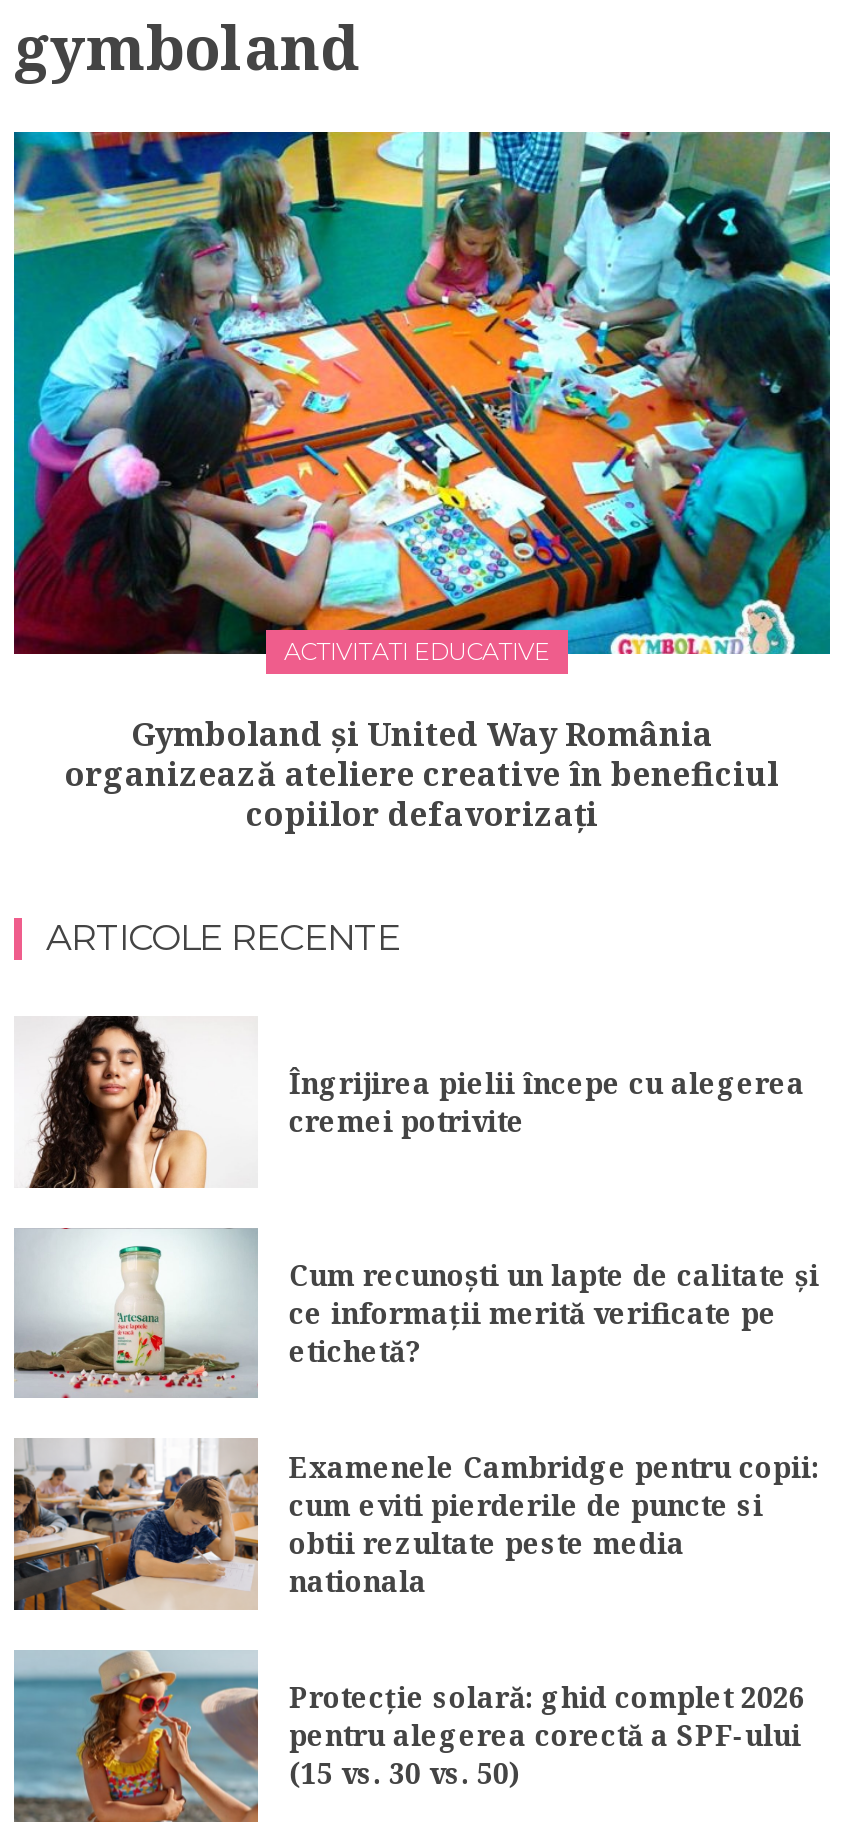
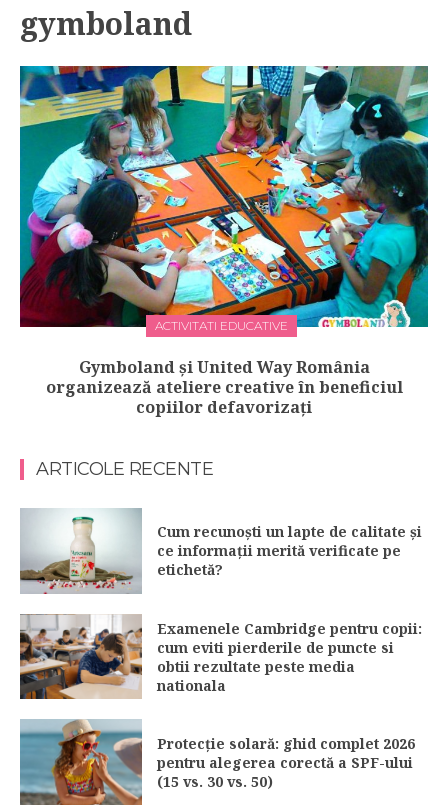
[14,1014,208,1188] [image] -> none
[289,1064,805,1140] Îngrijirea pielii începe cu alegerea | cremei potrivite -> none

